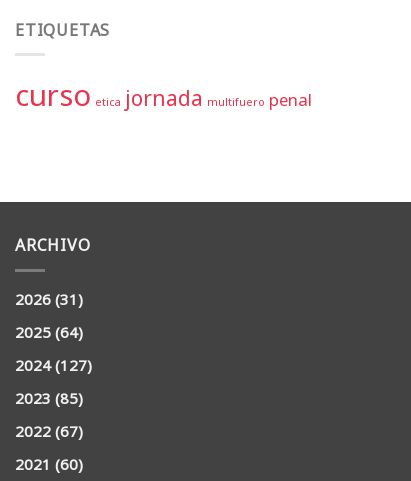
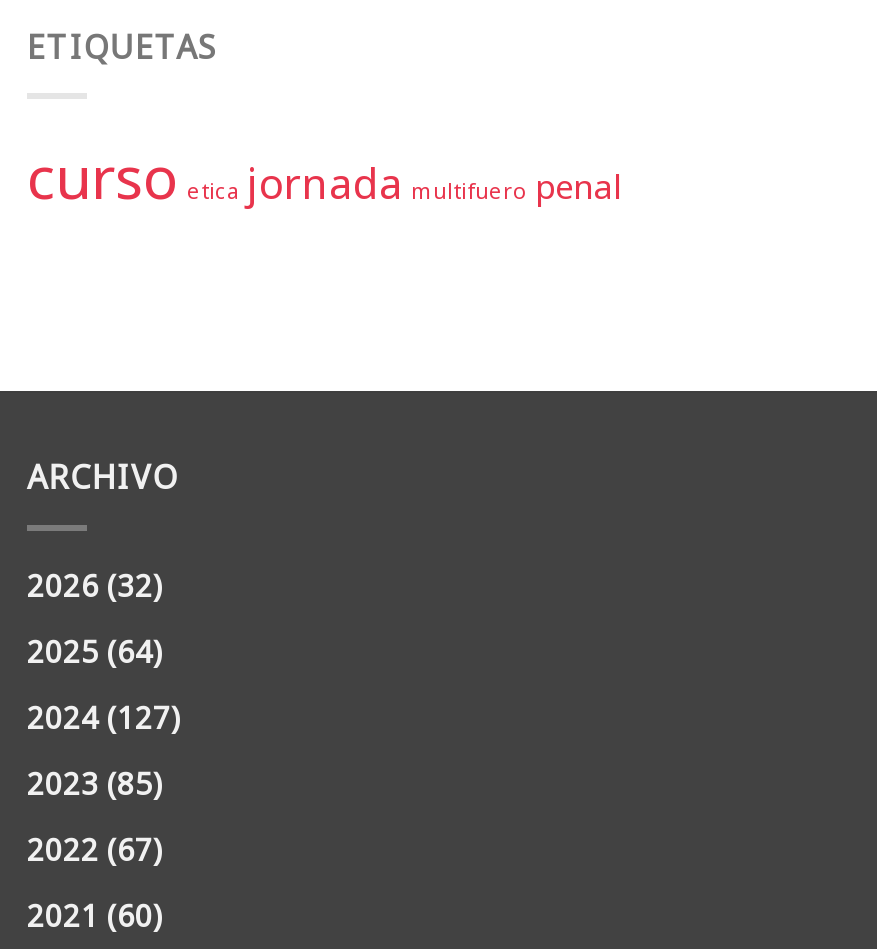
[15,286,83,313] 2026 (31) -> [27,559,163,613] 2026 (32)

